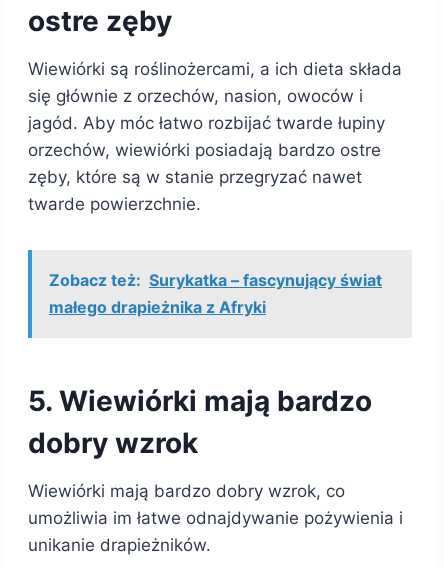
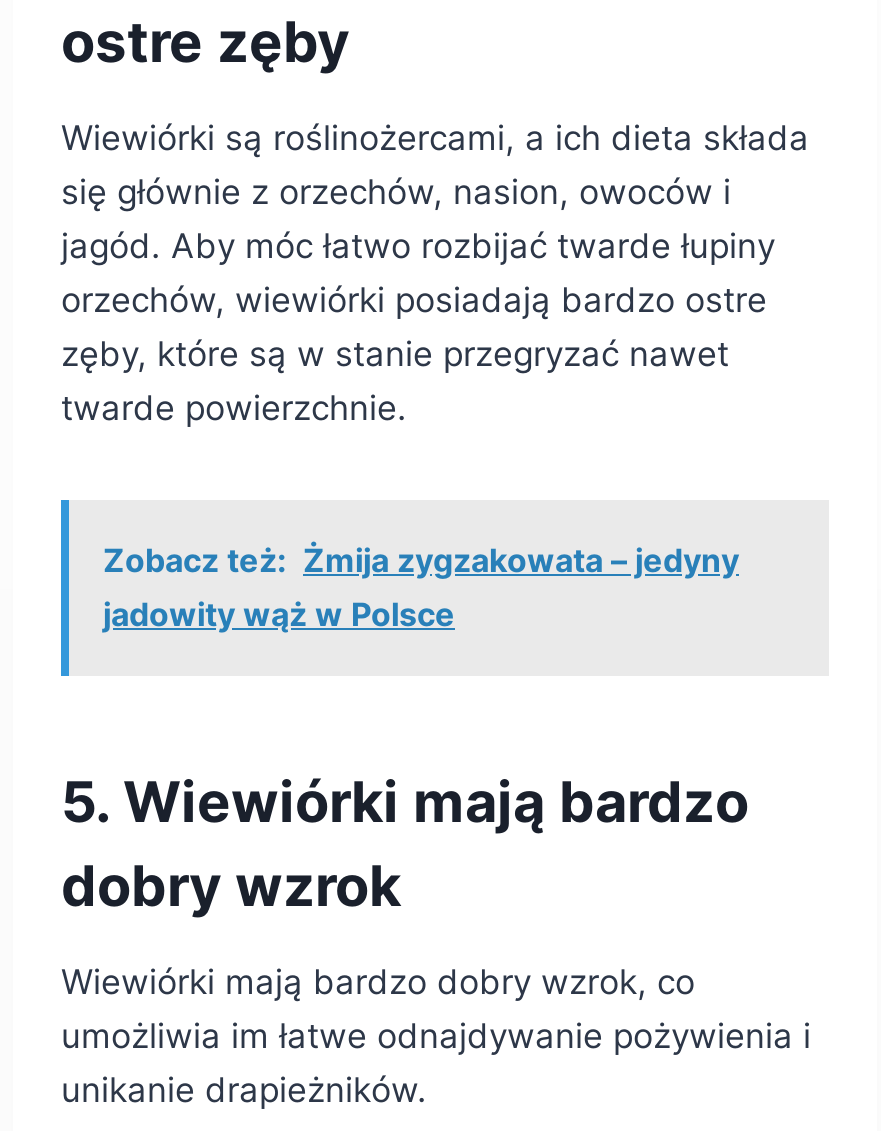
[49,270,382,317] Zobacz też: Surykatka – fascynujący świat | małego drapieżnika z Afryki -> [103,540,739,634] Zobacz też: Żmija zygzakowata – jedyny | jadowity wąż w Polsce

